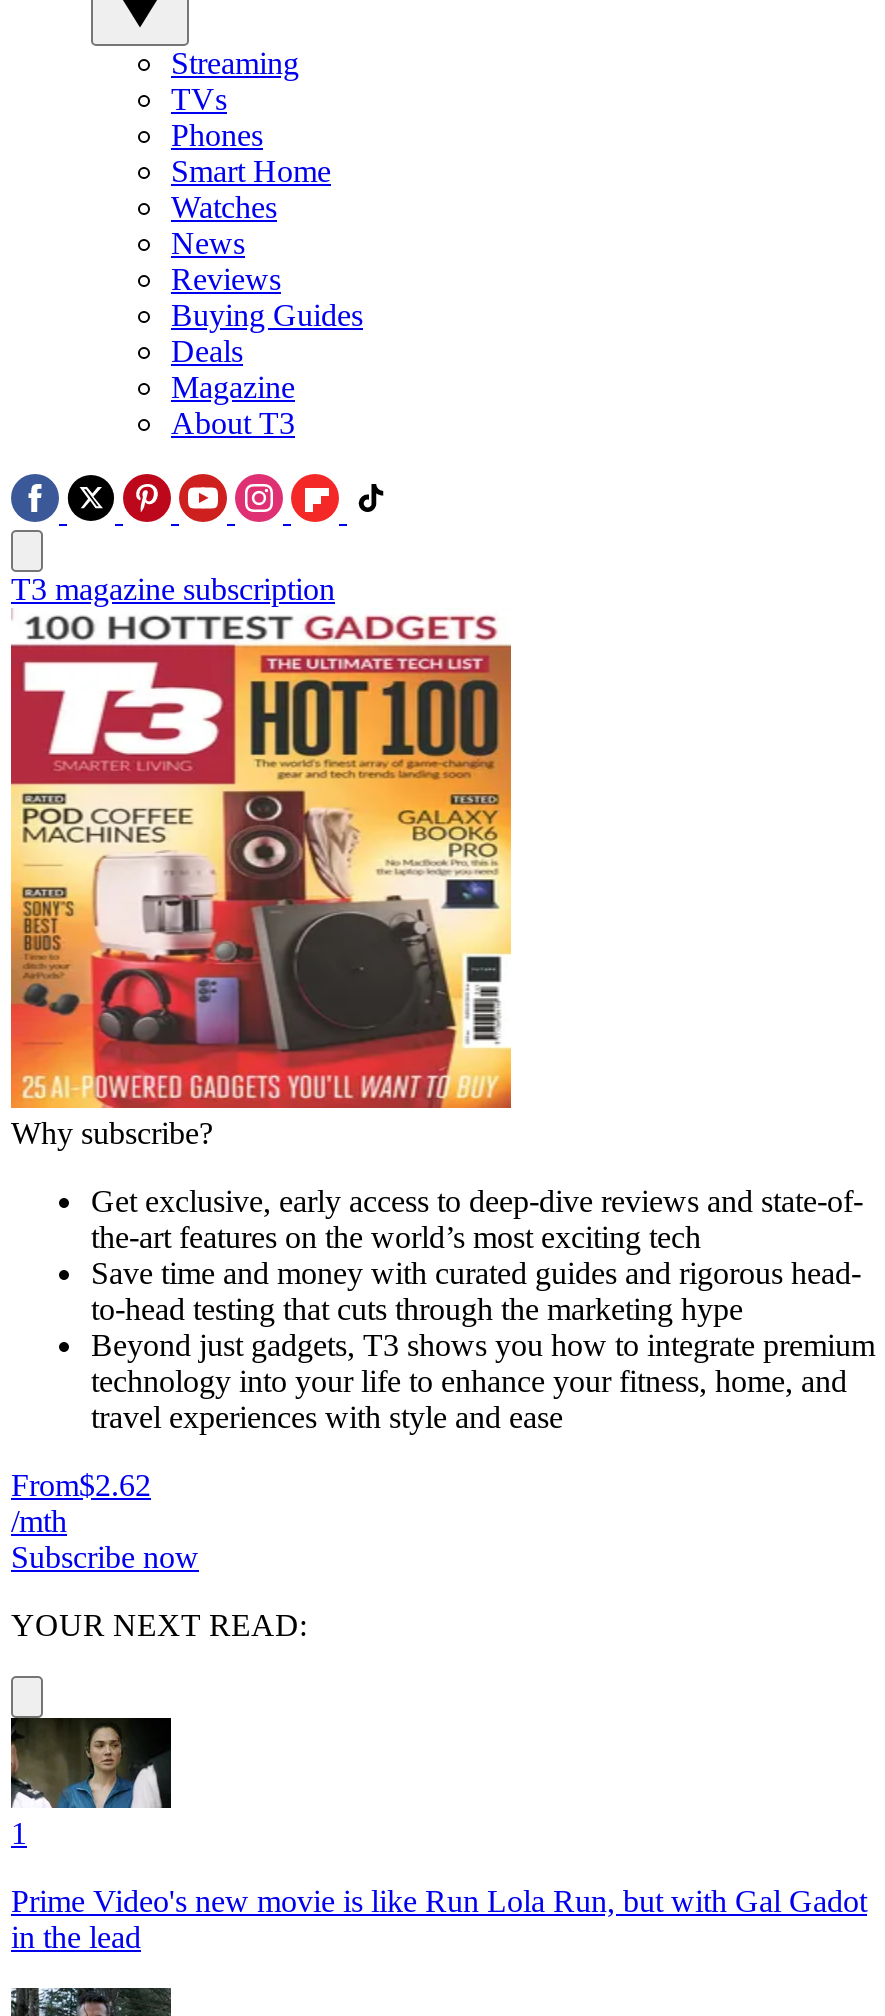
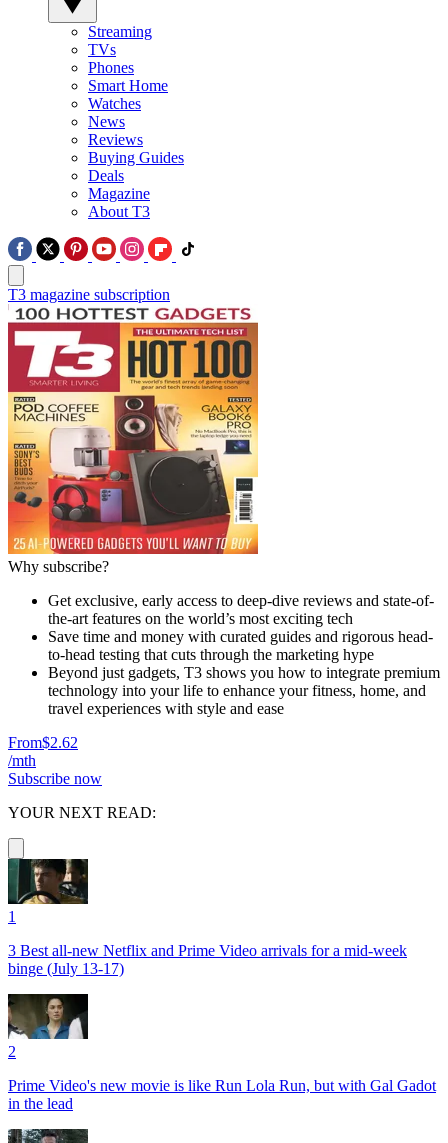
[9,1716,171,1782] [image] -> [7,858,88,905] [image]
none -> [8,941,407,976] 3 Best all-new Netflix and Prime Video arrivals for a mid-week | binge (July 13-17)
none -> [8,1042,16,1059] 2

